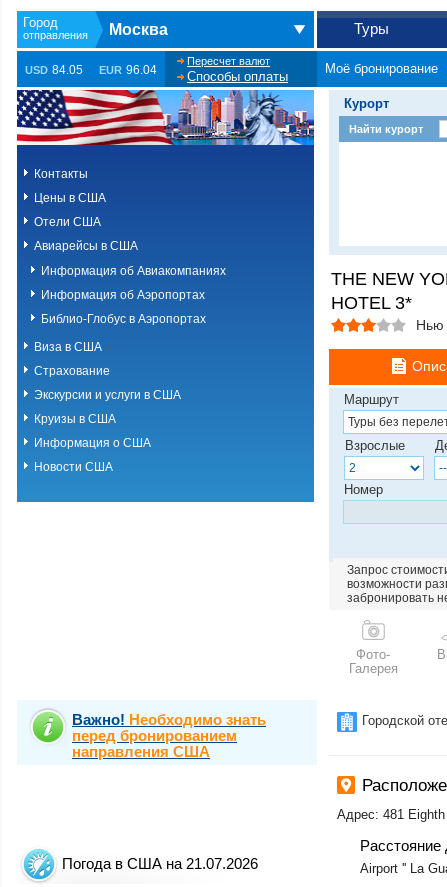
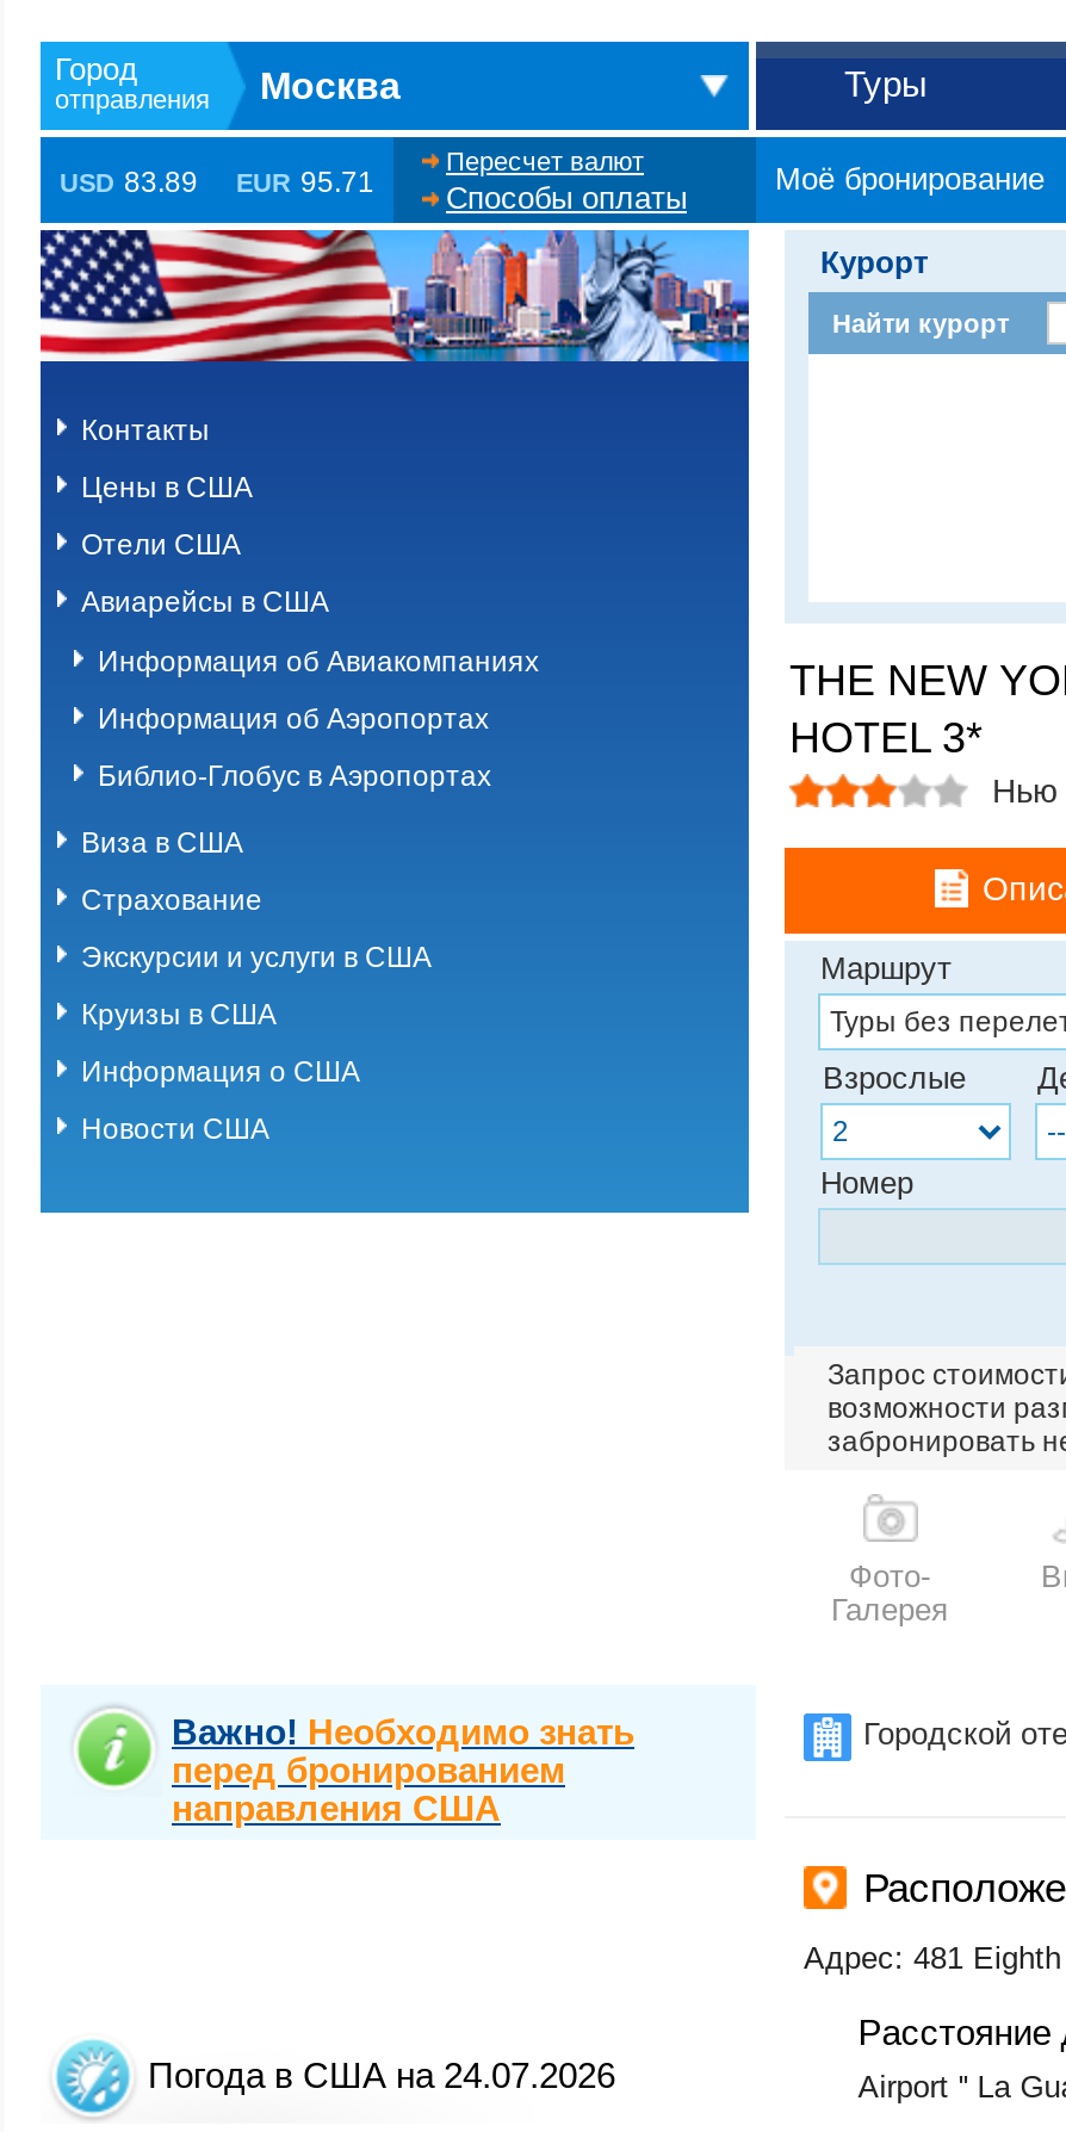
[25,63,83,77] USD 84.05 -> [60,166,198,199] USD 83.89
[99,63,157,77] EUR 96.04 -> [236,166,374,199] EUR 95.71
[62,855,258,872] Погода в США на 21.07.2026 -> [148,2054,615,2095] Погода в США на 24.07.2026

